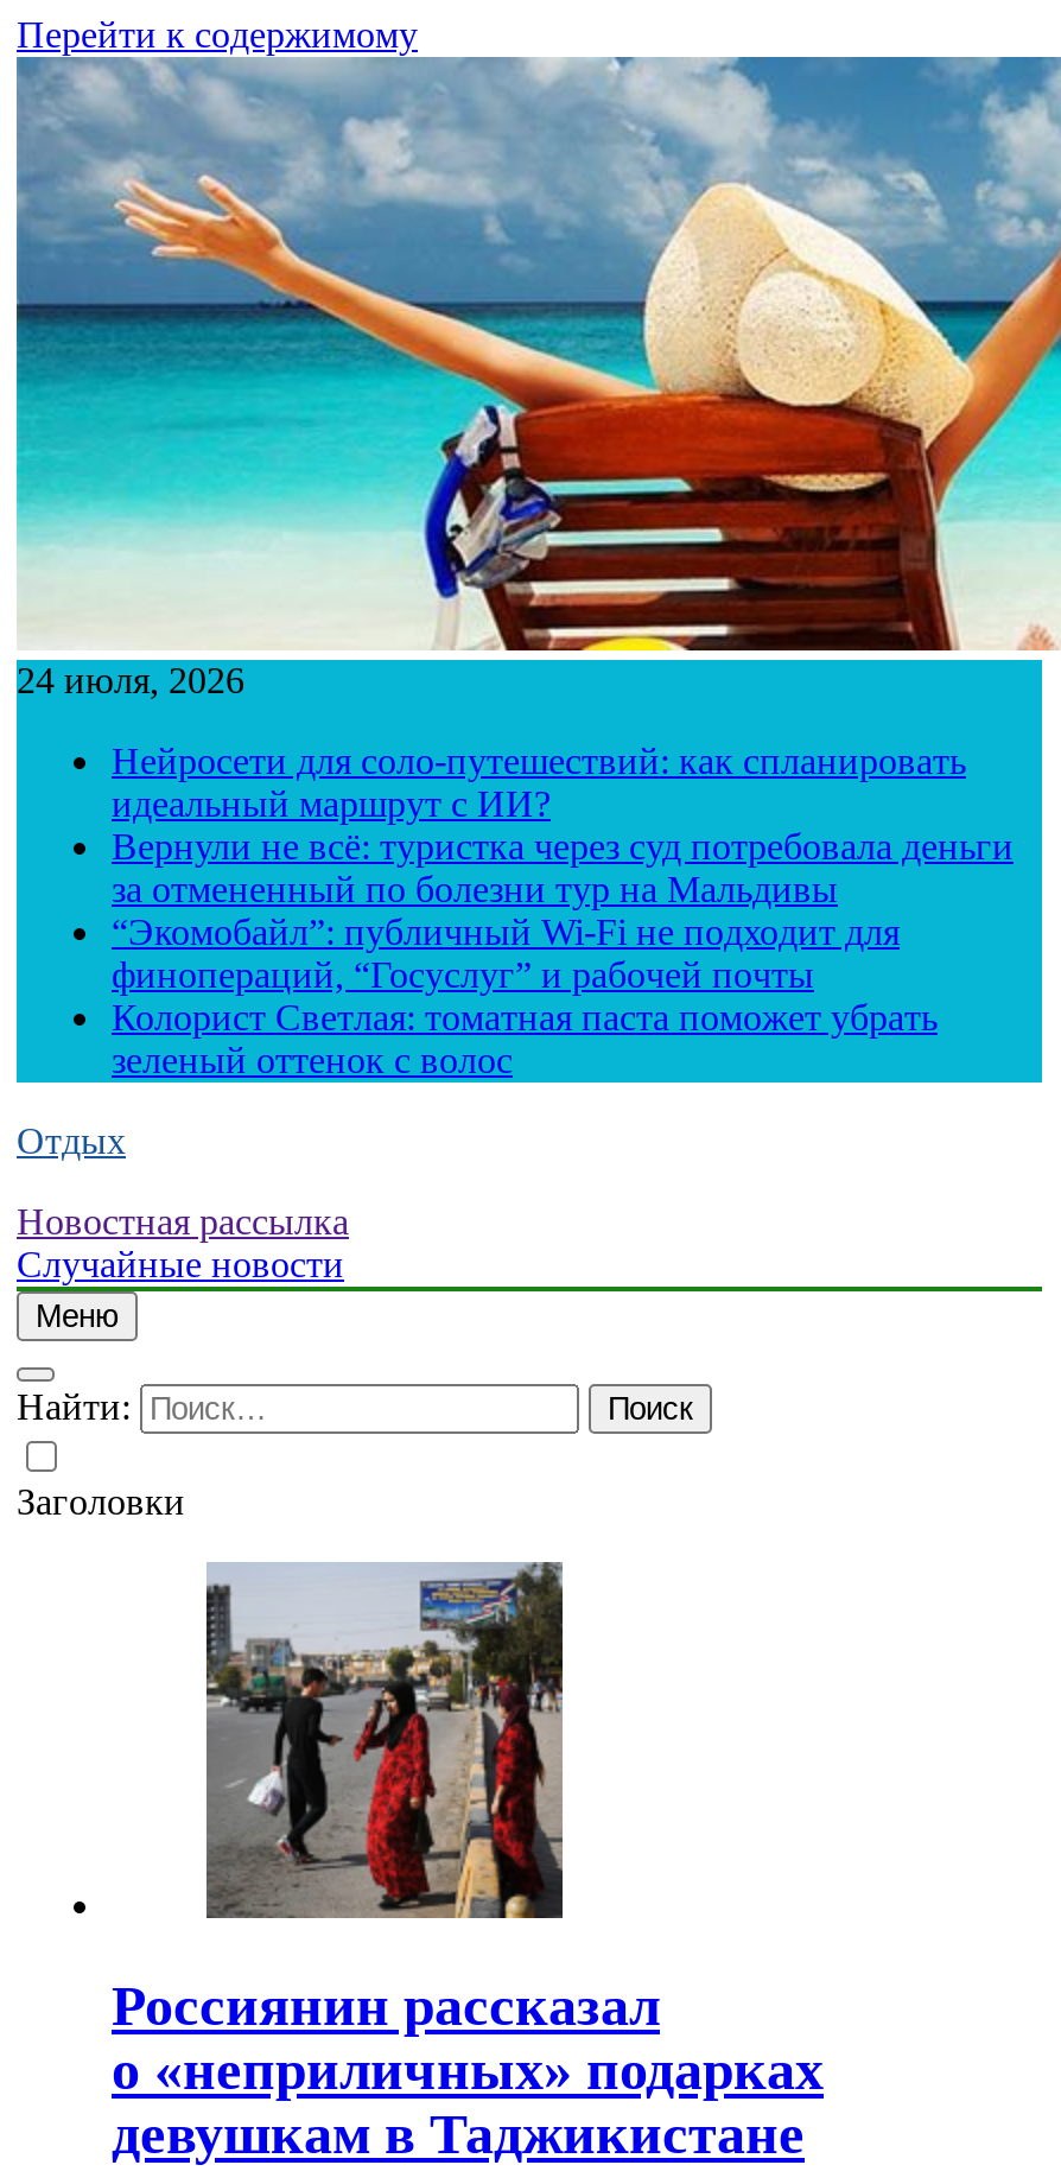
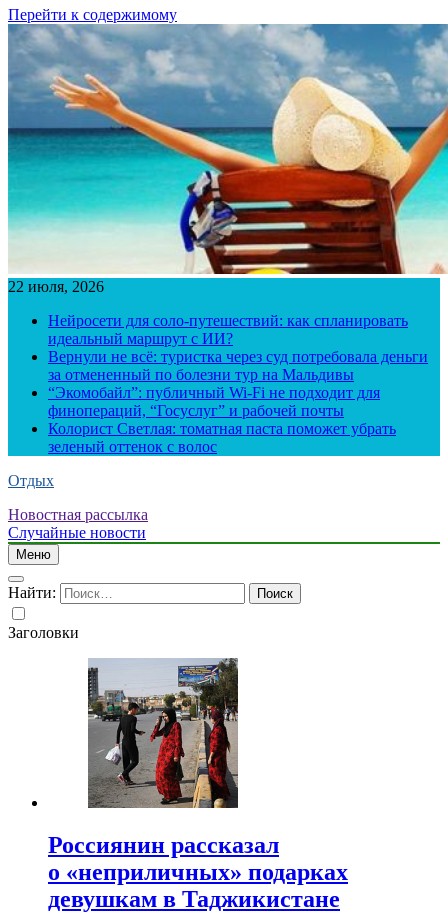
[17,660,244,700] 24 июля, 2026 -> [8,278,104,295] 22 июля, 2026

